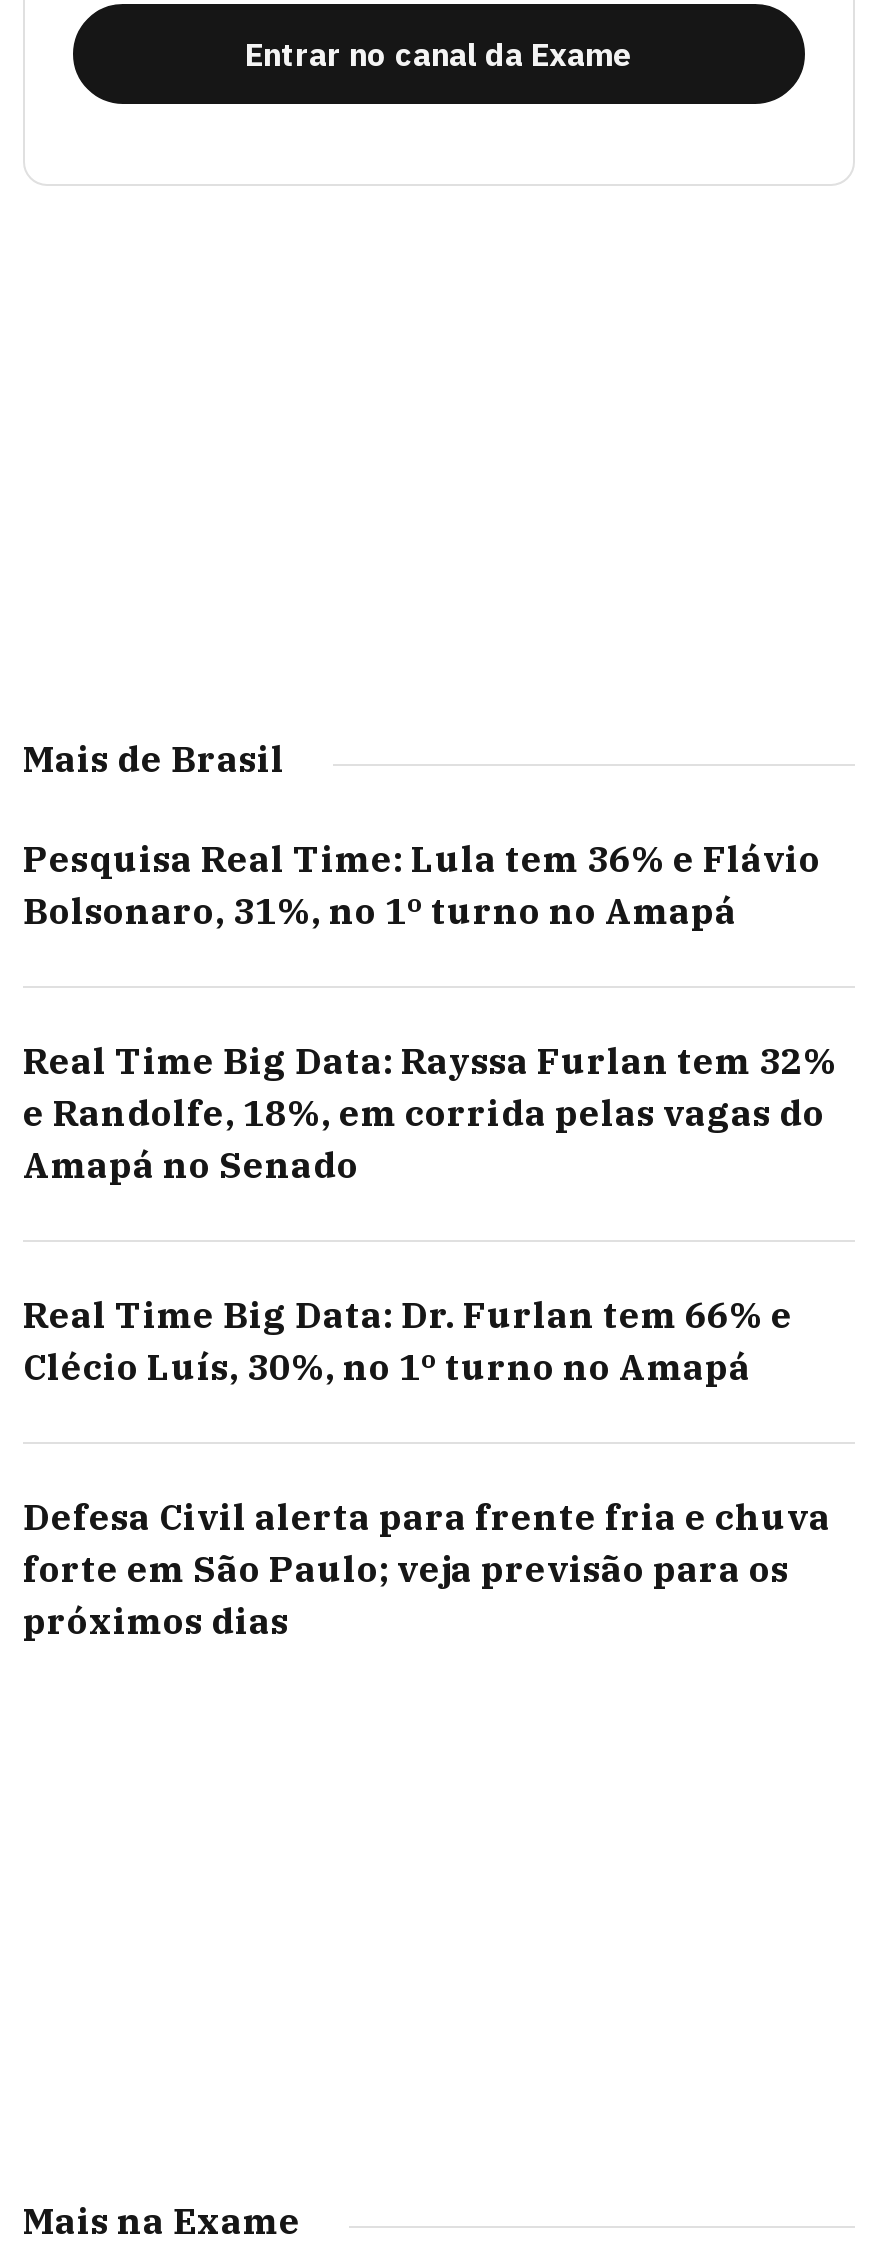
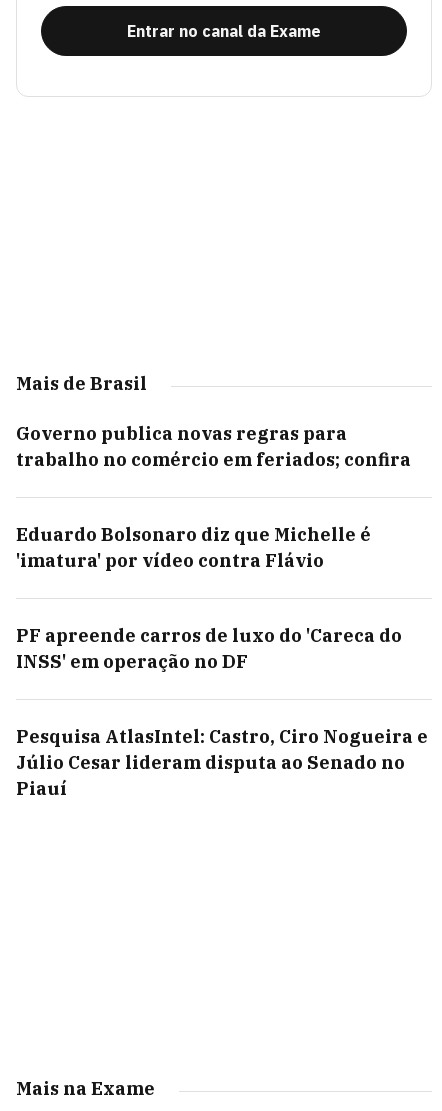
[23,837,821,935] Pesquisa Real Time: Lula tem 36% e Flávio | Bolsonaro, 31%, no 1º turno no Amapá -> [16,422,411,471] Governo publica novas regras para | trabalho no comércio em feriados; confira
[23,1039,837,1189] Real Time Big Data: Rayssa Furlan tem 32% | e Randolfe, 18%, em corrida pelas vagas do | Amapá no Senado -> [16,523,371,572] Eduardo Bolsonaro diz que Michelle é | 'imatura' por vídeo contra Flávio
[23,1293,793,1391] Real Time Big Data: Dr. Furlan tem 66% e | Clécio Luís, 30%, no 1º turno no Amapá -> [16,624,402,673] PF apreende carros de luxo do 'Careca do | INSS' em operação no DF
[23,1495,831,1645] Defesa Civil alerta para frente fria e chuva | forte em São Paulo; veja previsão para os | próximos dias -> [16,725,428,800] Pesquisa AtlasIntel: Castro, Ciro Nogueira e | Júlio Cesar lideram disputa ao Senado no | Piauí

